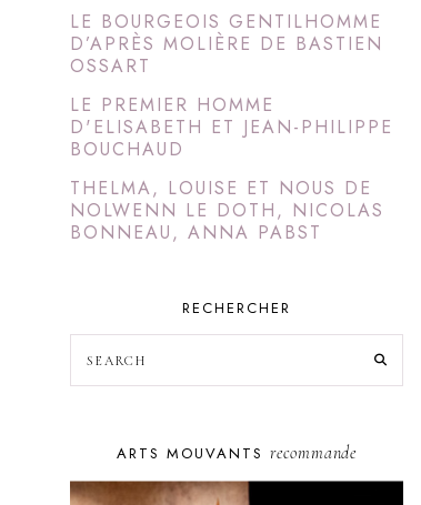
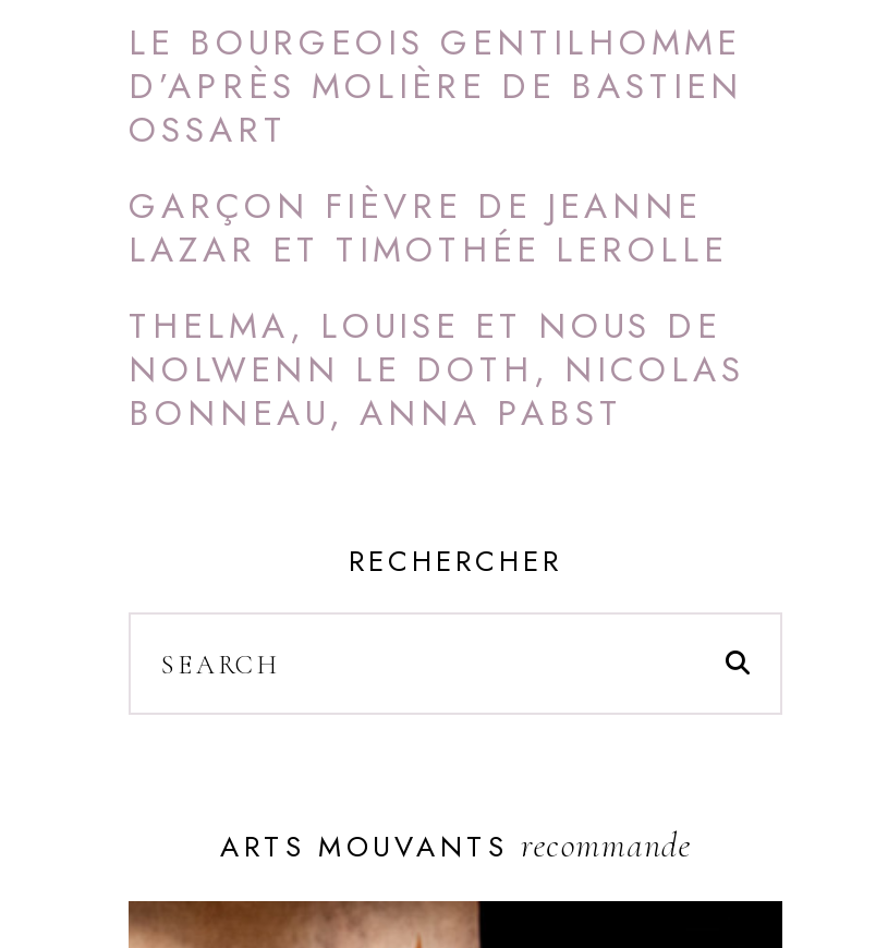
[70,92,393,162] LE PREMIER HOMME | D'ELISABETH ET JEAN-PHILIPPE | BOUCHAUD -> [129,181,728,275] GARÇON FIÈVRE DE JEANNE | LAZAR ET TIMOTHÉE LEROLLE

